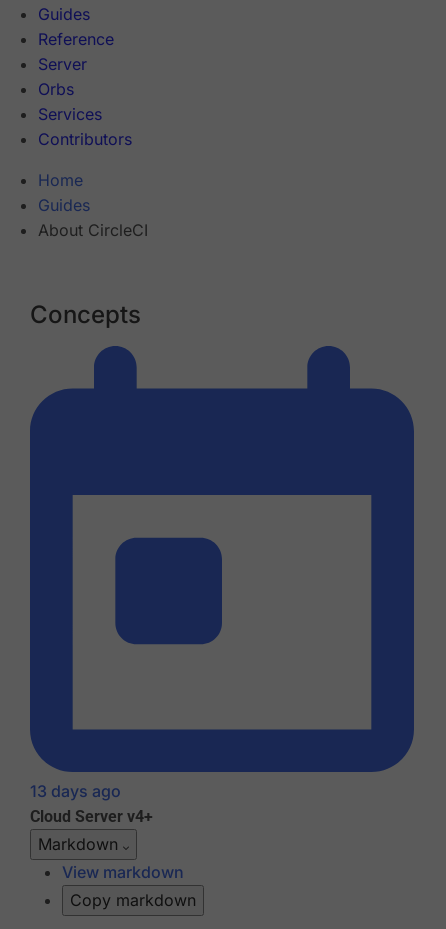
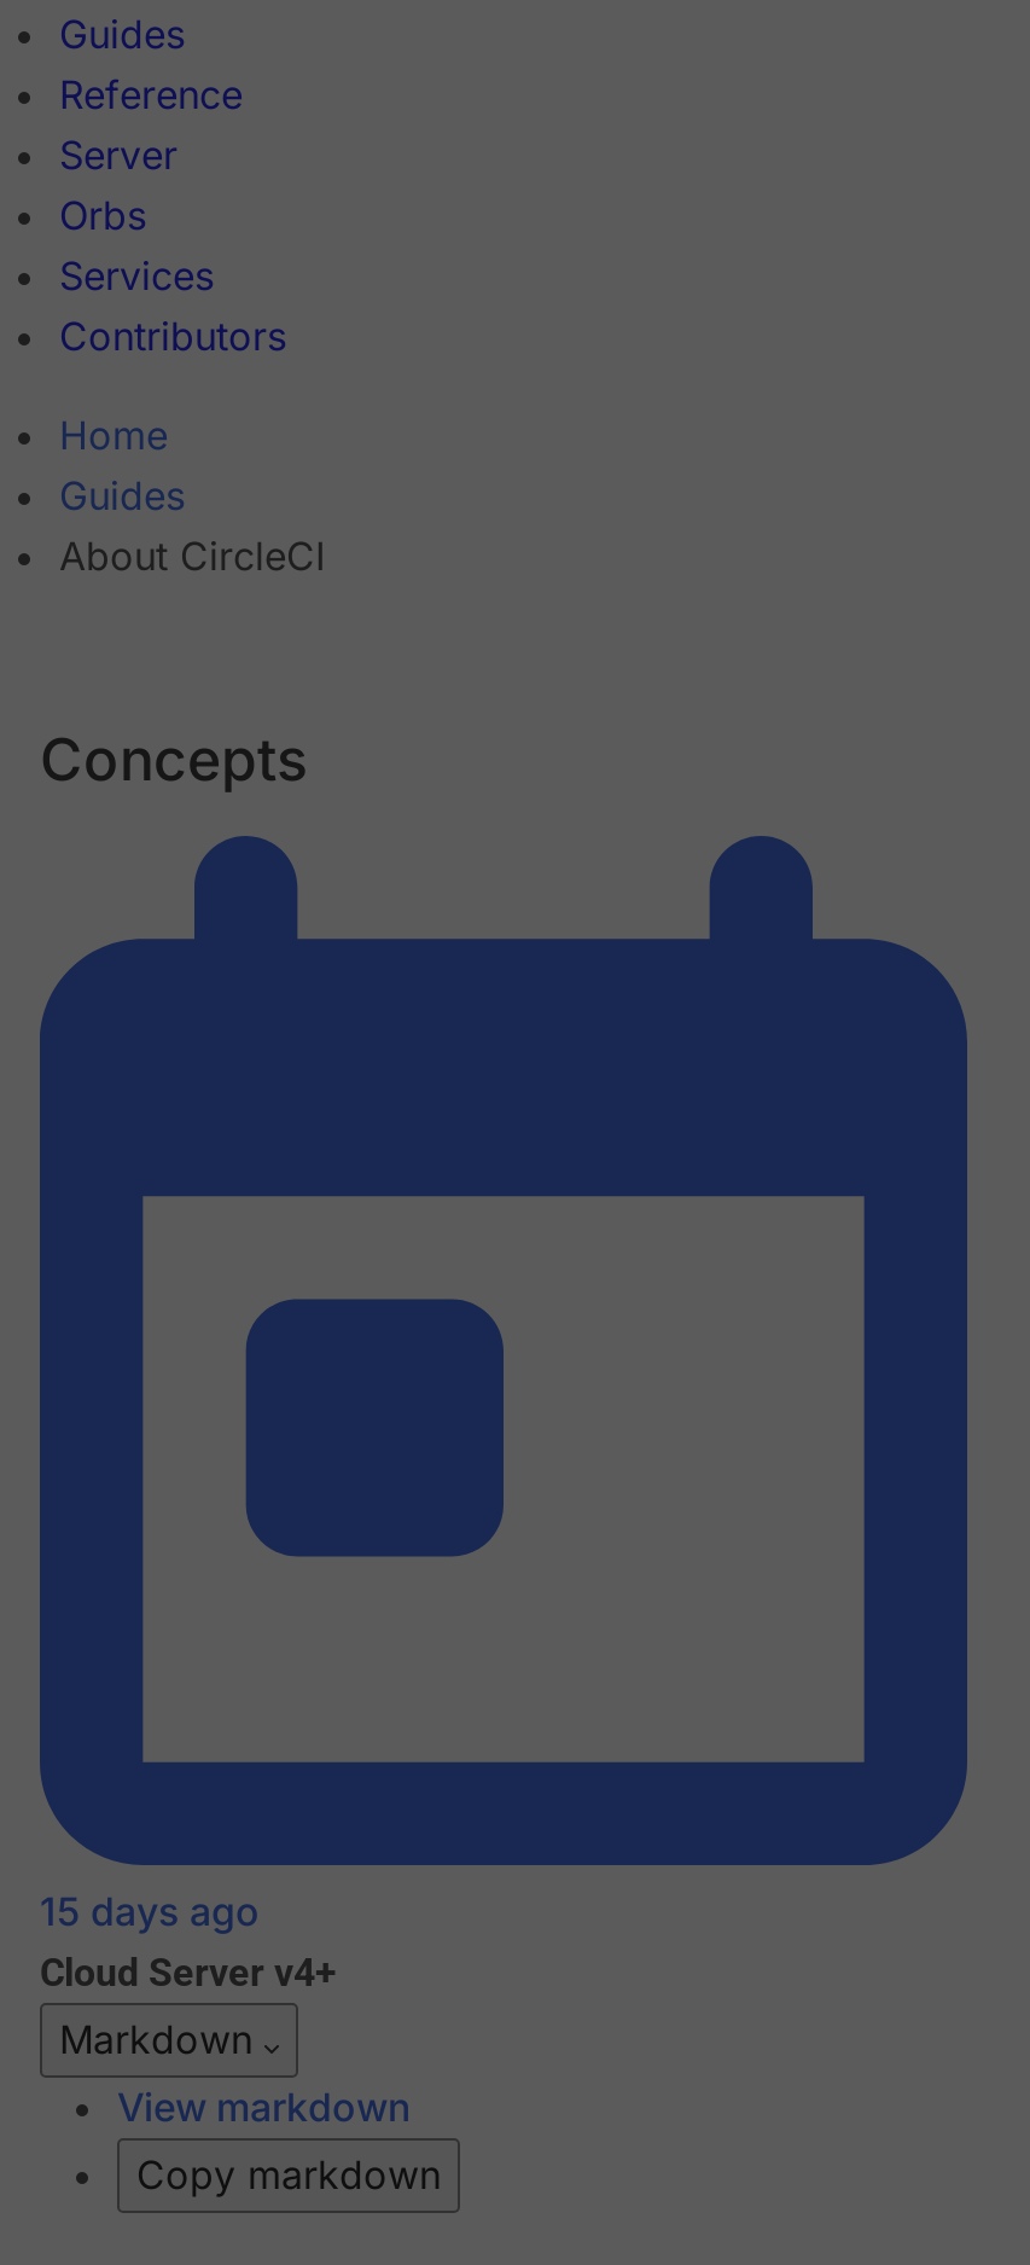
[30,781,121,801] 13 days ago -> [40,1888,260,1936] 15 days ago

